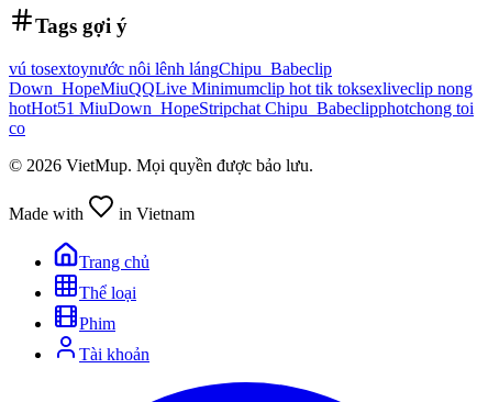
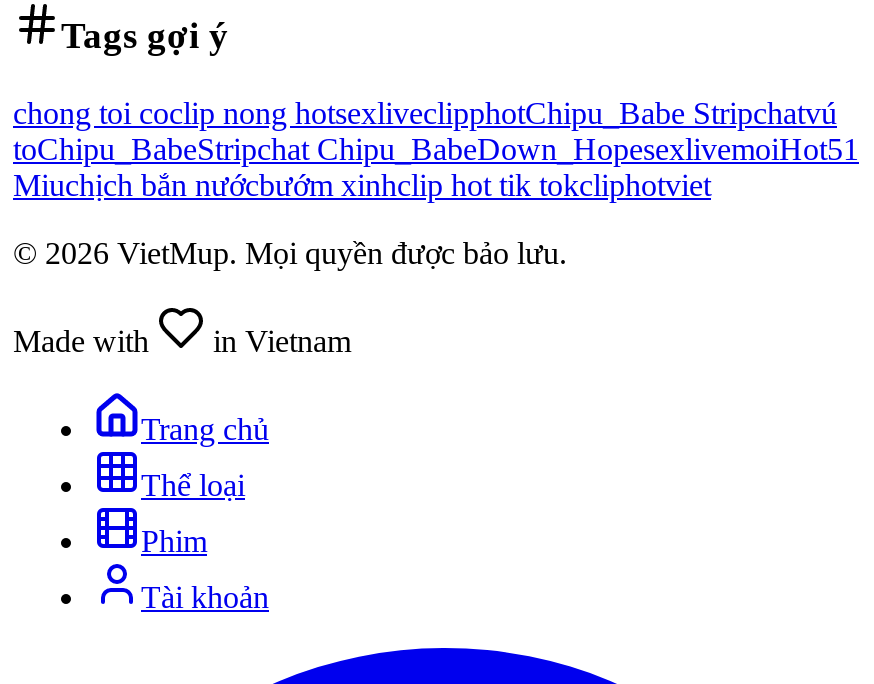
[9,59,474,137] vú tosextoynước nôi lênh lángChipu_Babeclip | Down_HopeMiuQQLive Minimumclip hot tik toksexliveclip nong | hotHot51 MiuDown_HopeStripchat Chipu_Babeclipphotchong toi | co -> [13,96,859,202] chong toi coclip nong hotsexliveclipphotChipu_Babe Stripchatvú | toChipu_BabeStripchat Chipu_BabeDown_HopesexlivemoiHot51 | Miuchịch bắn nướcbướm xinhclip hot tik tokcliphotviet

